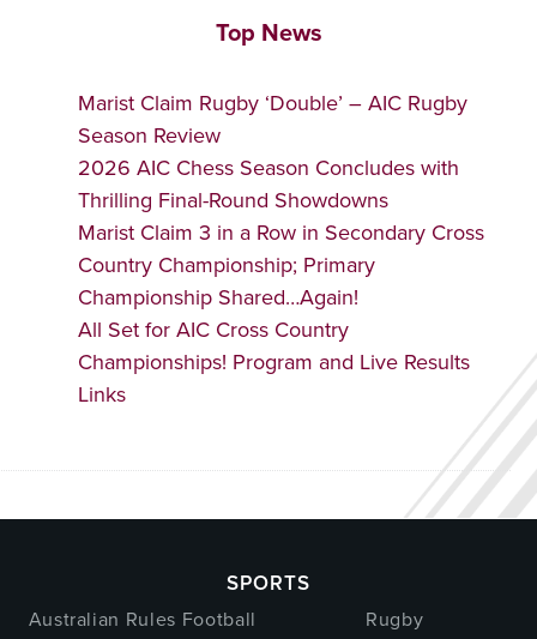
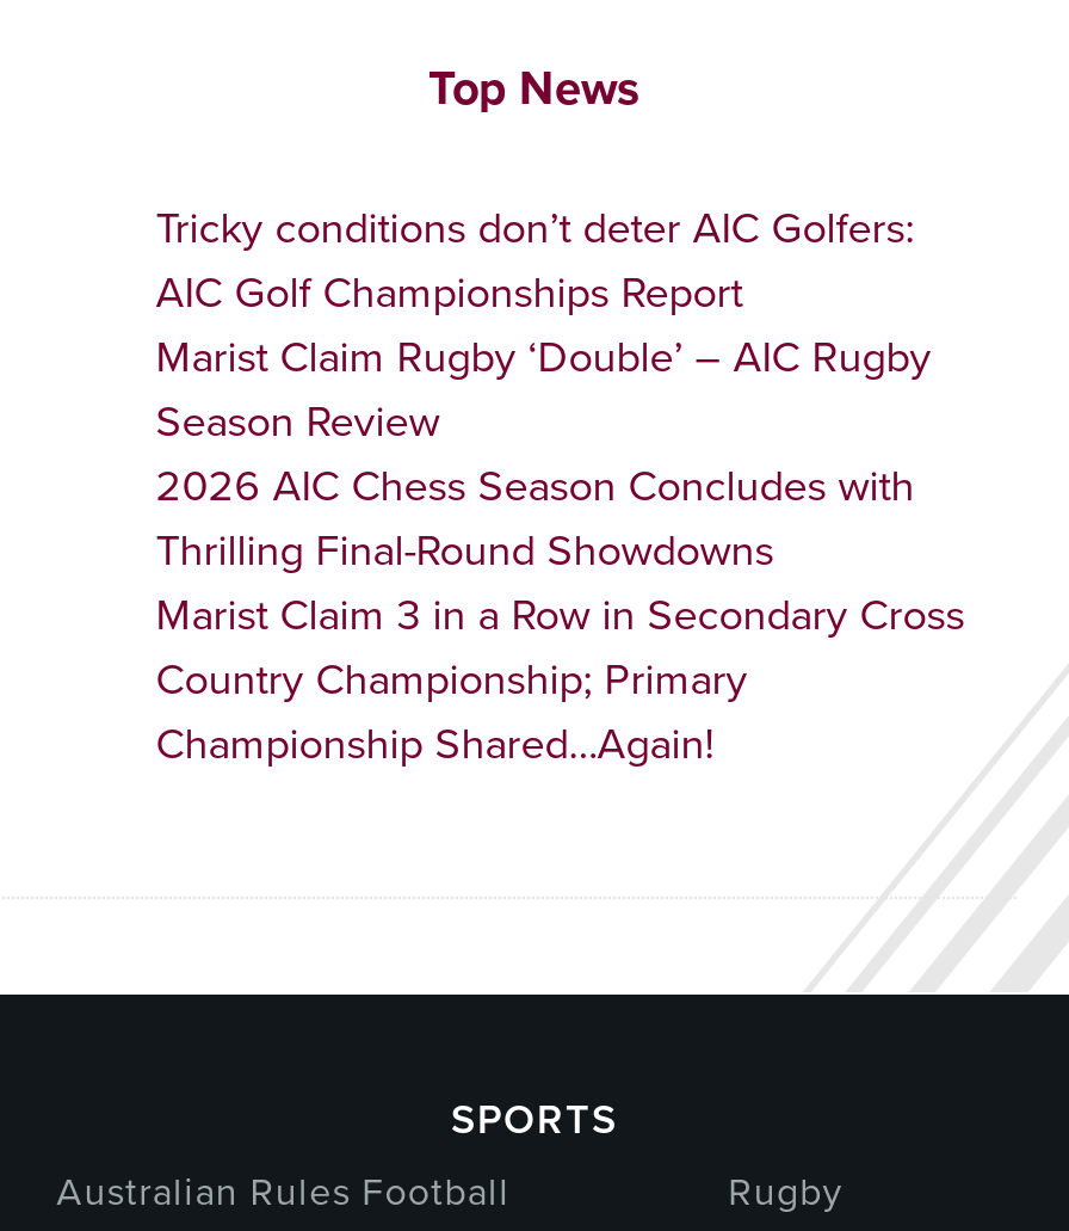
none -> [156,197,915,324] Tricky conditions don’t deter AIC Golfers: | AIC Golf Championships Report
moved [78,88,485,312] -> [156,326,965,775]: Marist Claim Rugby ‘Double’ – AIC Rugby | Season Review | 2026 AIC Chess Season Concludes with | Thrilling Final-Round Showdowns | Marist Claim 3 in a Row in Secondary Cross | Country Championship; Primary | Championship Shared…Again!
[78,314,470,409] All Set for AIC Cross Country | Championships! Program and Live Results | Links -> none

